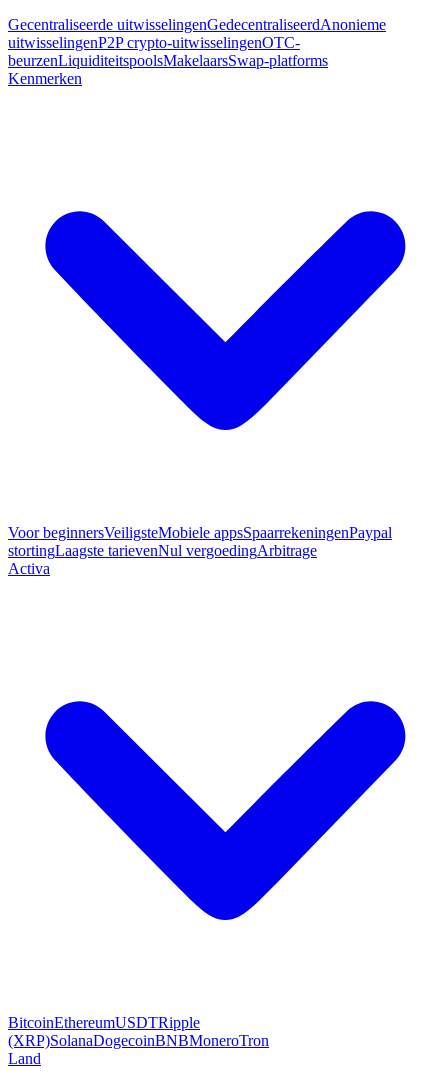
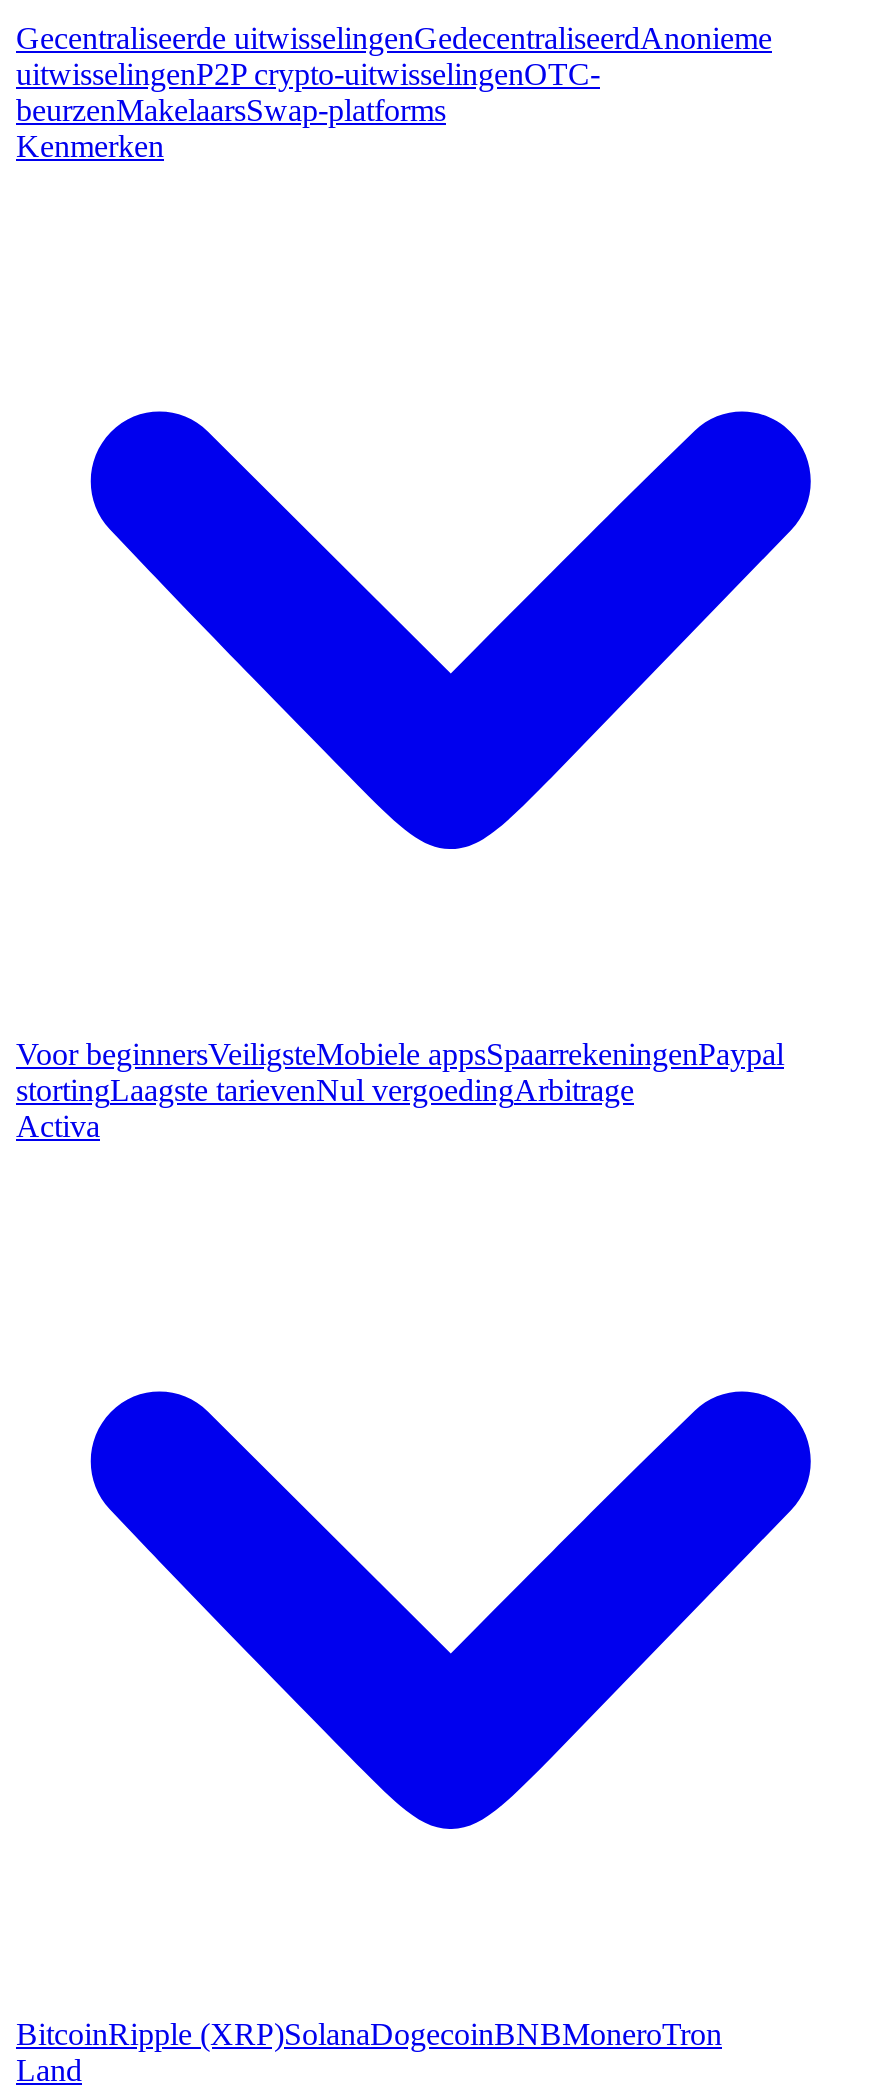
[8,52,328,69] beurzenLiquiditeitspoolsMakelaarsSwap-platforms -> [16,93,446,127] beurzenMakelaarsSwap-platforms
[8,1014,269,1049] BitcoinEthereumUSDTRipple | (XRP)SolanaDogecoinBNBMoneroTron -> [16,2017,722,2051] BitcoinRipple (XRP)SolanaDogecoinBNBMoneroTron

